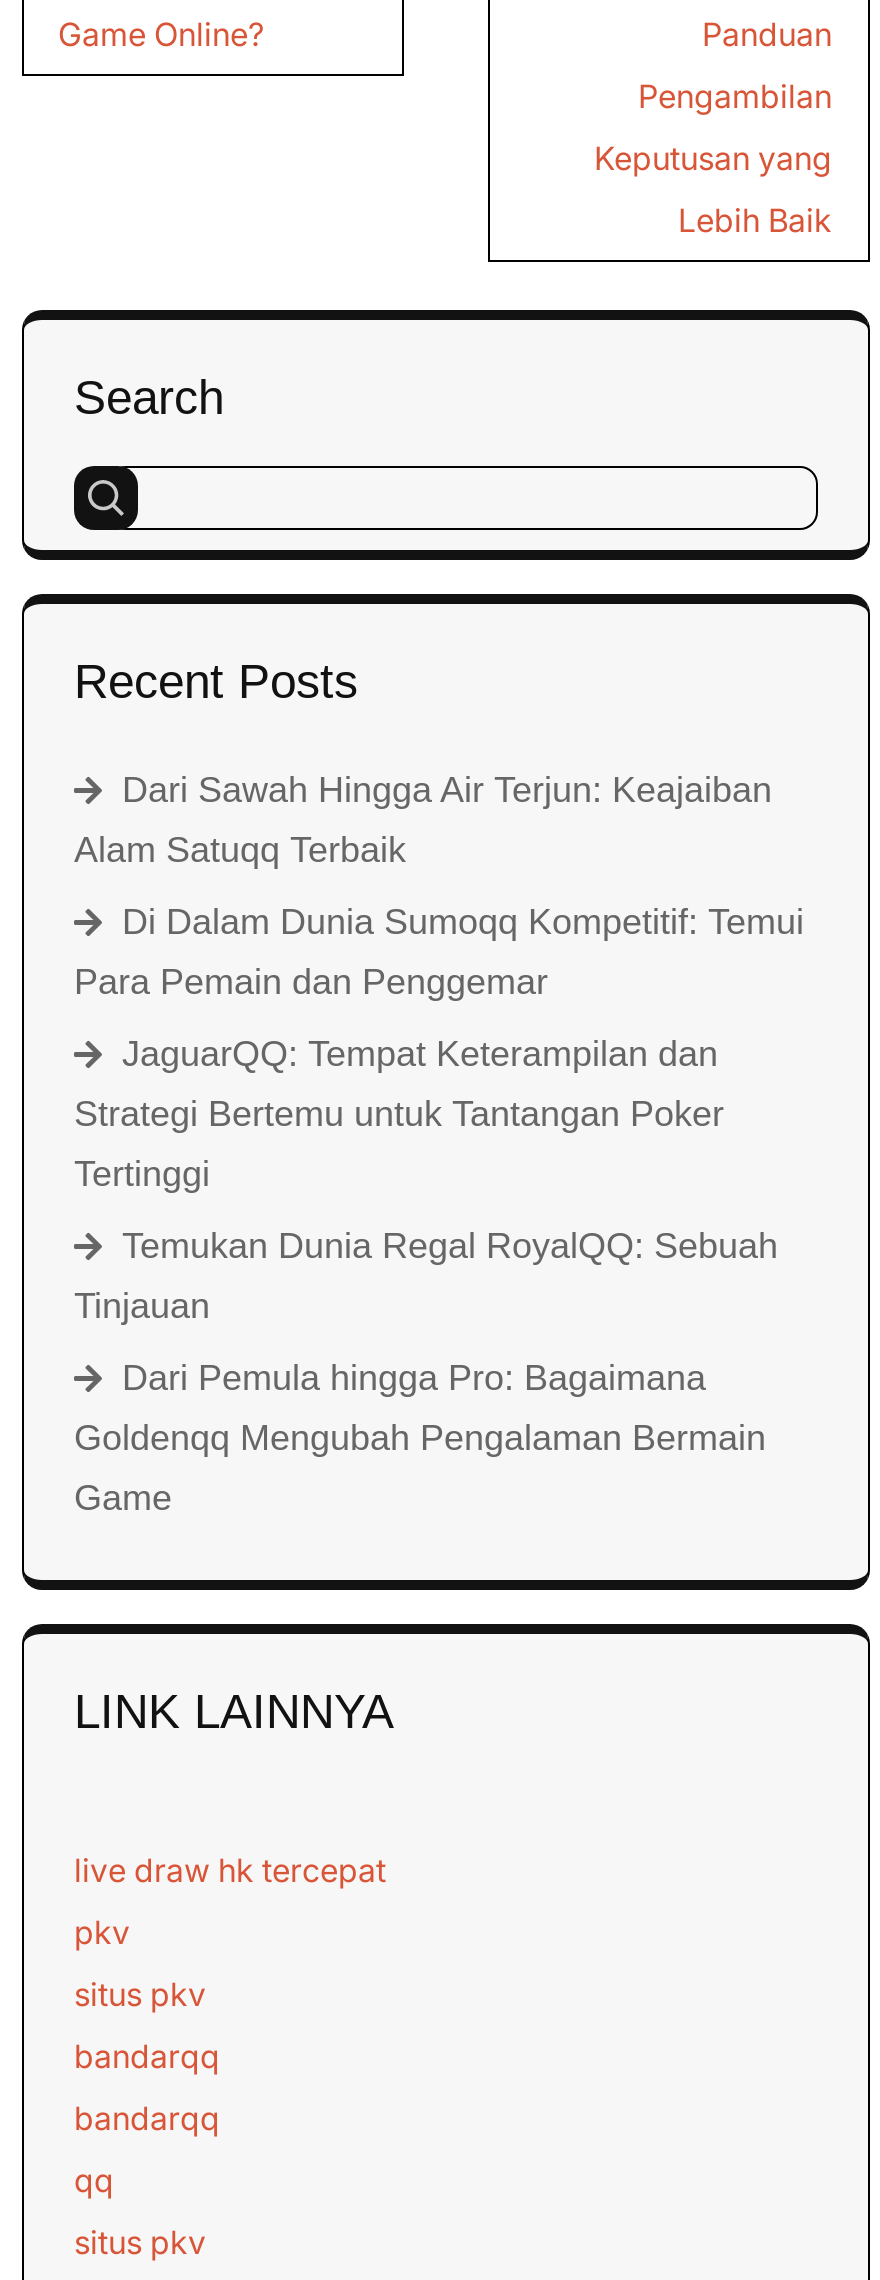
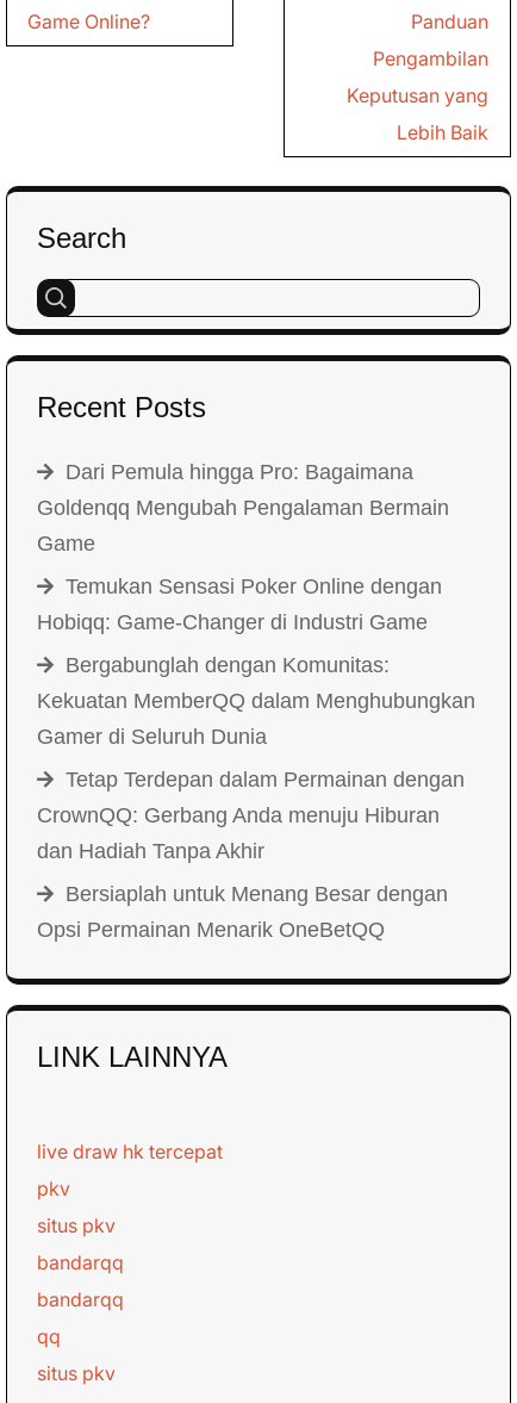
[74,770,804,1326] Dari Sawah Hingga Air Terjun: Keajaiban | Alam Satuqq Terbaik | Di Dalam Dunia Sumoqq Kompetitif: Temui | Para Pemain dan Penggemar | JaguarQQ: Tempat Keterampilan dan | Strategi Bertemu untuk Tantangan Poker | Tertinggi | Temukan Dunia Regal RoyalQQ: Sebuah | Tinjauan -> none
moved [74,1358,766,1518] -> [37,460,449,555]: Dari Pemula hingga Pro: Bagaimana | Goldenqq Mengubah Pengalaman Bermain | Game
none -> [37,575,475,942] Temukan Sensasi Poker Online dengan | Hobiqq: Game-Changer di Industri Game | Bergabunglah dengan Komunitas: | Kekuatan MemberQQ dalam Menghubungkan | Gamer di Seluruh Dunia | Tetap Terdepan dalam Permainan dengan | CrownQQ: Gerbang Anda menuju Hiburan | dan Hadiah Tanpa Akhir | Bersiaplah untuk Menang Besar dengan | Opsi Permainan Menarik OneBetQQ

